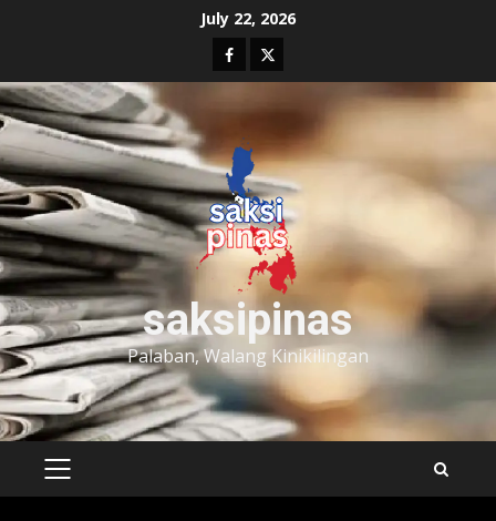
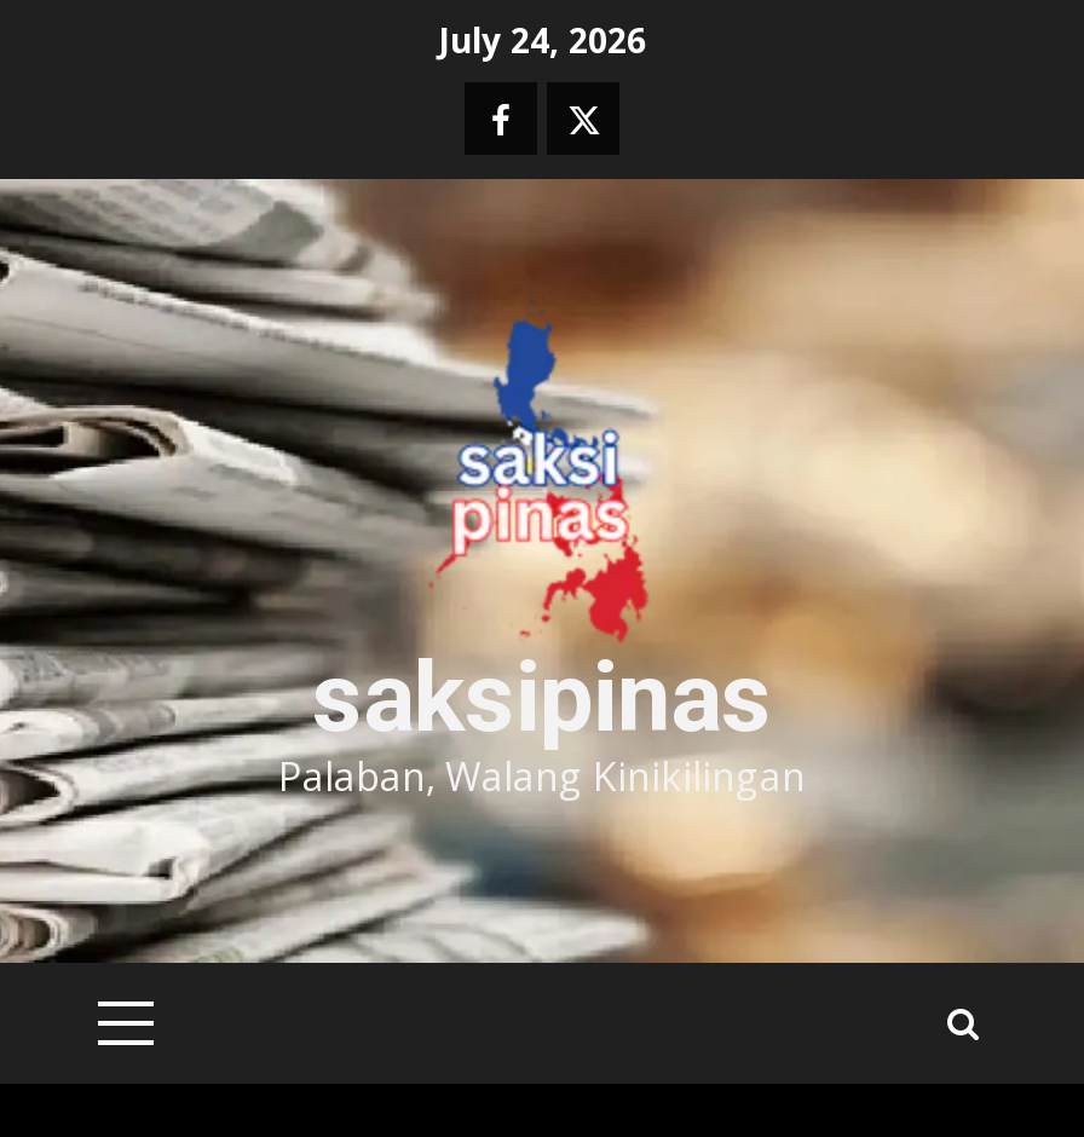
[200,8,296,29] July 22, 2026 -> [438,17,646,63] July 24, 2026

